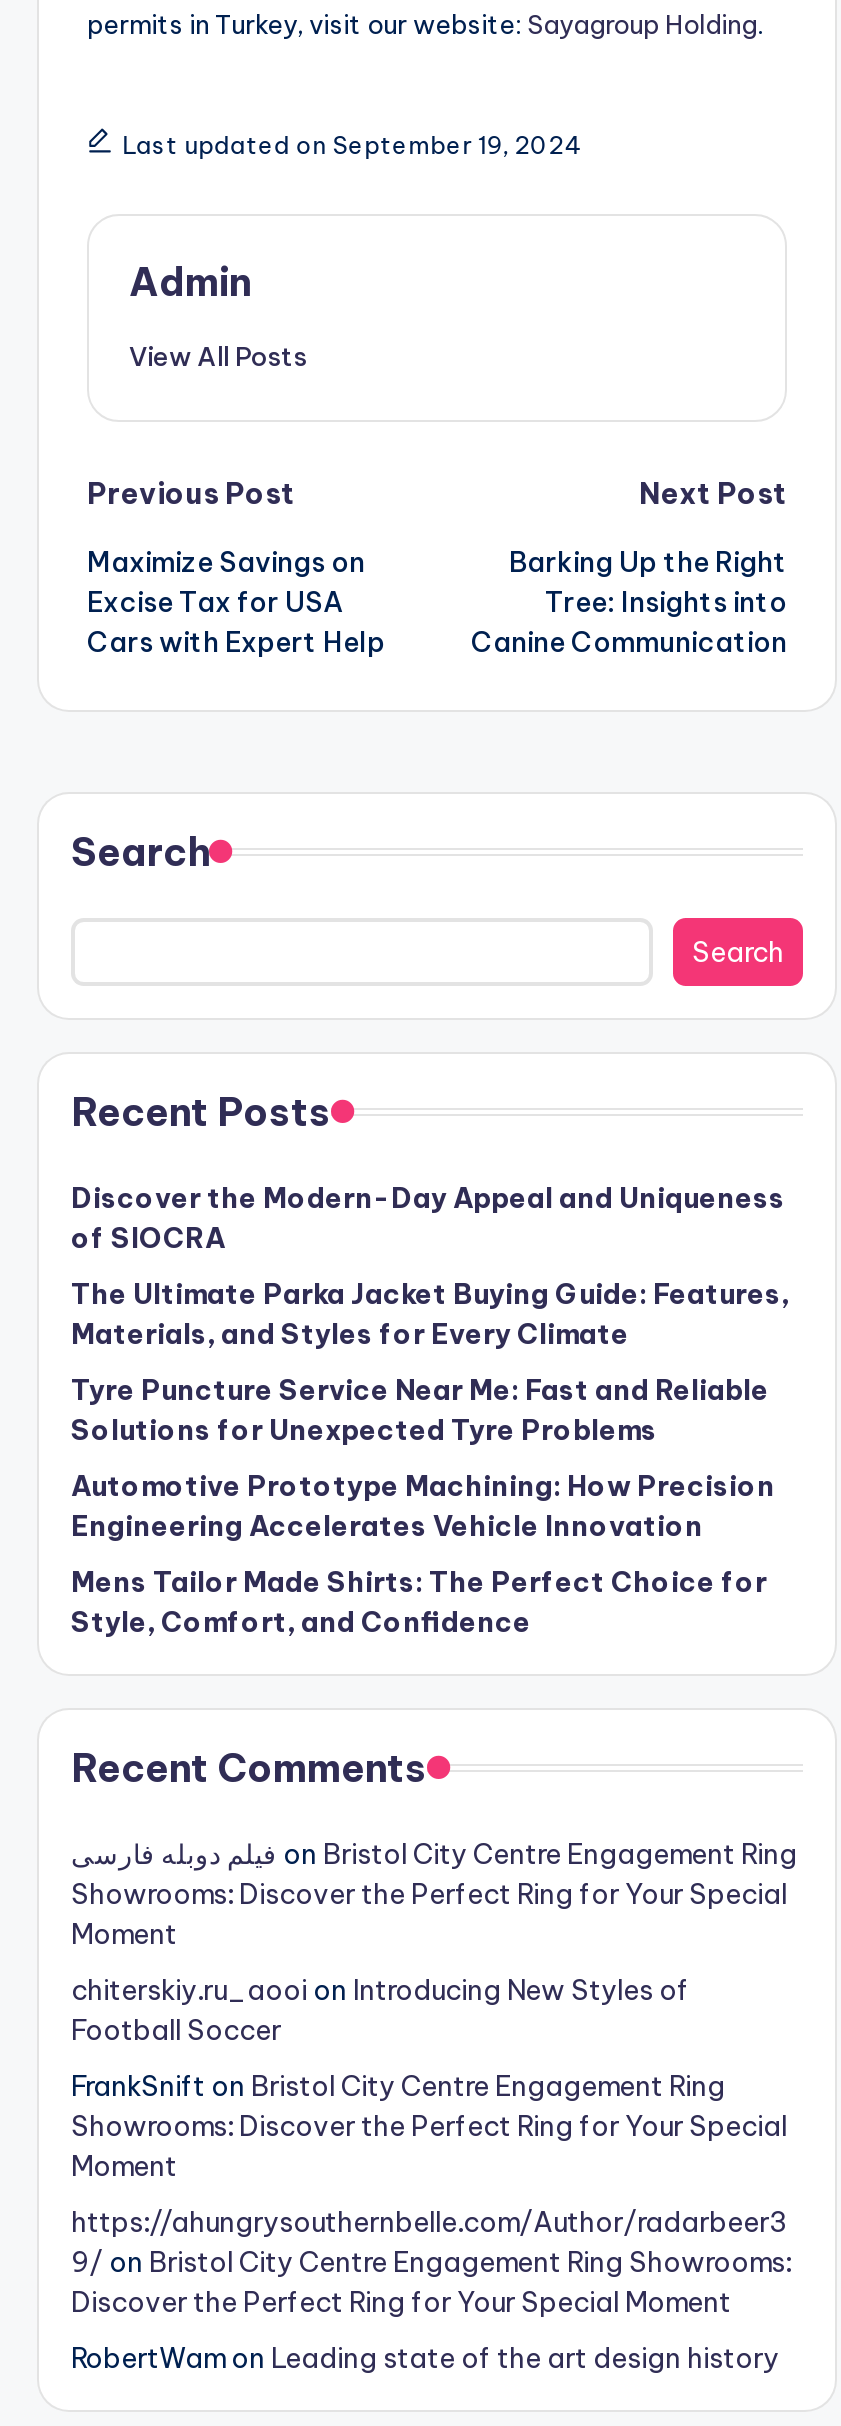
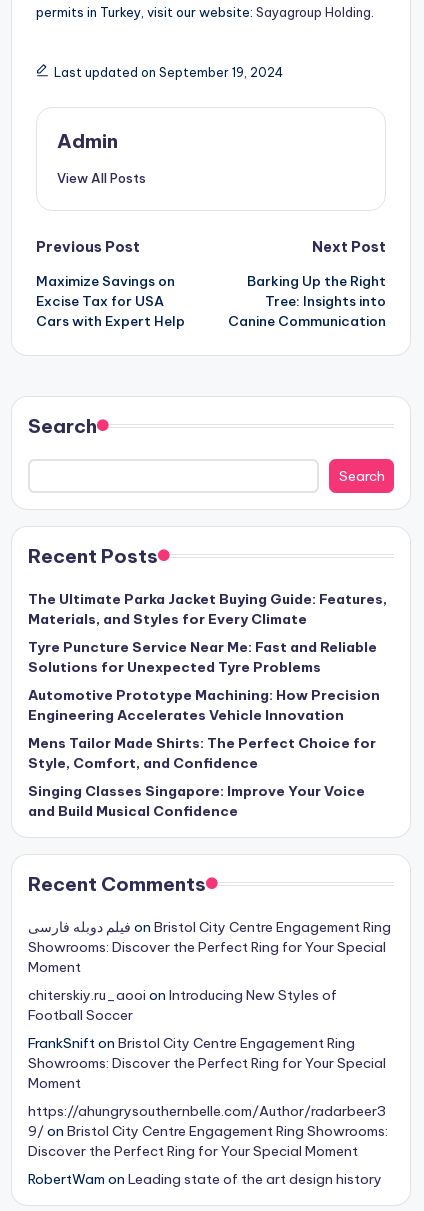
[71,1180,785,1256] Discover the Modern-Day Appeal and Uniqueness | of SIOCRA -> none
moved [71,1276,789,1640] -> [28,590,387,772]: The Ultimate Parka Jacket Buying Guide: Features, | Materials, and Styles for Every Climate | Tyre Puncture Service Near Me: Fast and Reliable | Solutions for Unexpected Tyre Problems | Automotive Prototype Machining: How Precision | Engineering Accelerates Vehicle Innovation | Mens Tailor Made Shirts: The Perfect Choice for | Style, Comfort, and Confidence
none -> [28,782,365,820] Singing Classes Singapore: Improve Your Voice | and Build Musical Confidence

